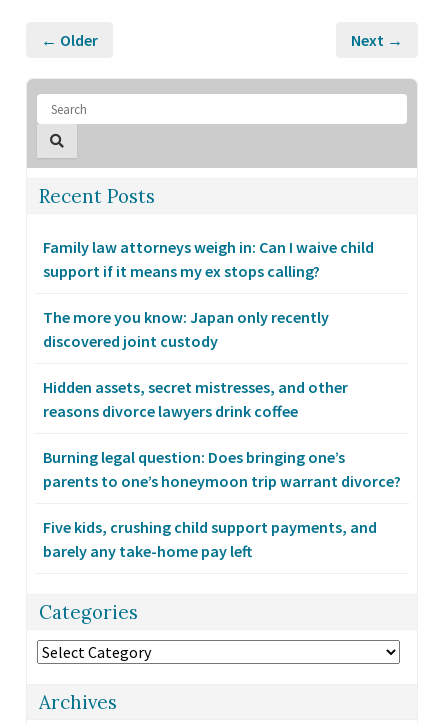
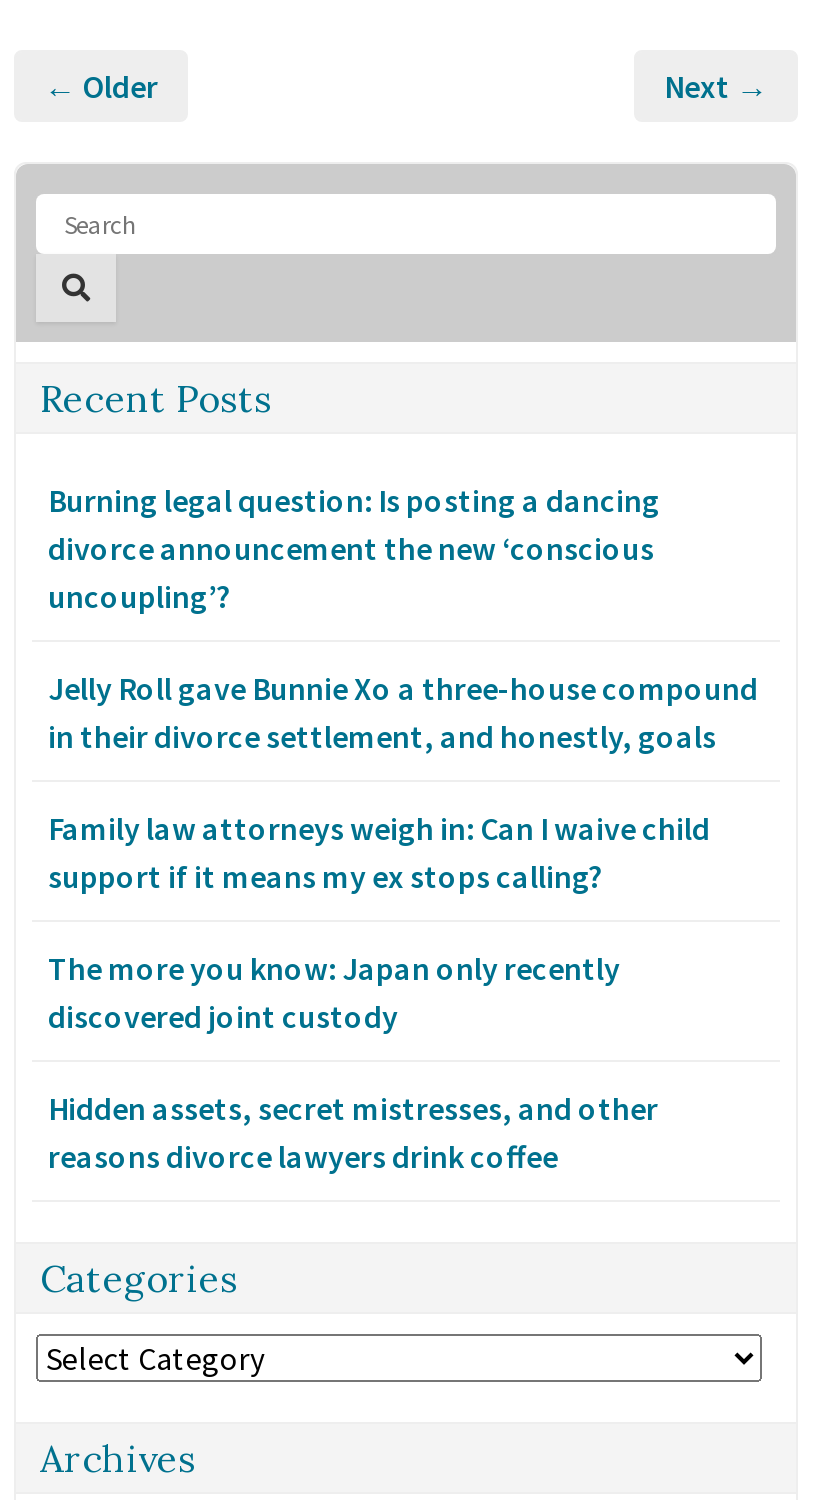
none -> [48,480,758,756] Burning legal question: Is posting a dancing | divorce announcement the new ‘conscious | uncoupling’? | Jelly Roll gave Bunnie Xo a three-house compound | in their divorce settlement, and honestly, goals
moved [43,237,374,421] -> [48,808,710,1176]: Family law attorneys weigh in: Can I waive child | support if it means my ex stops calling? | The more you know: Japan only recently | discovered joint custody | Hidden assets, secret mistresses, and other | reasons divorce lawyers drink coffee
[43,447,401,561] Burning legal question: Does bringing one’s | parents to one’s honeymoon trip warrant divorce? | Five kids, crushing child support payments, and | barely any take-home pay left -> none

